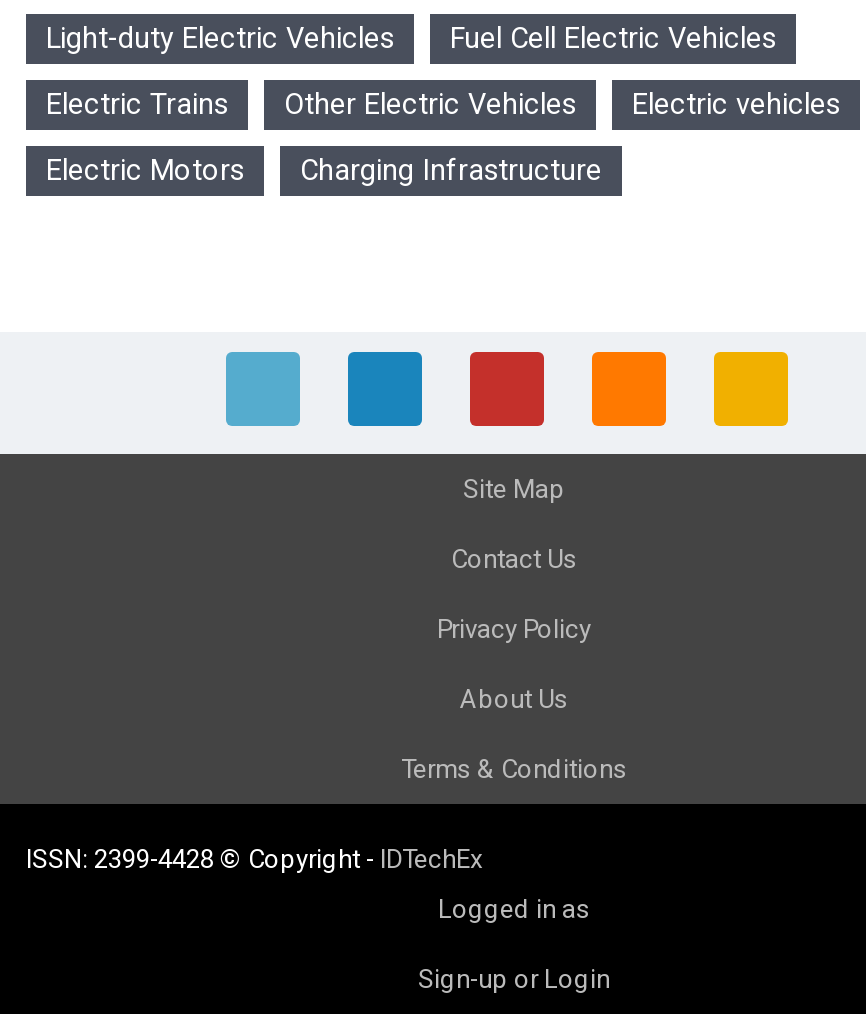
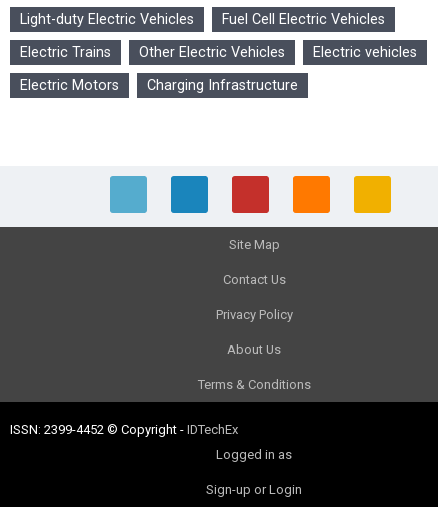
[26,844,482,874] ISSN: 2399-4428 © Copyright - IDTechEx -> [10,422,238,437] ISSN: 2399-4452 © Copyright - IDTechEx

